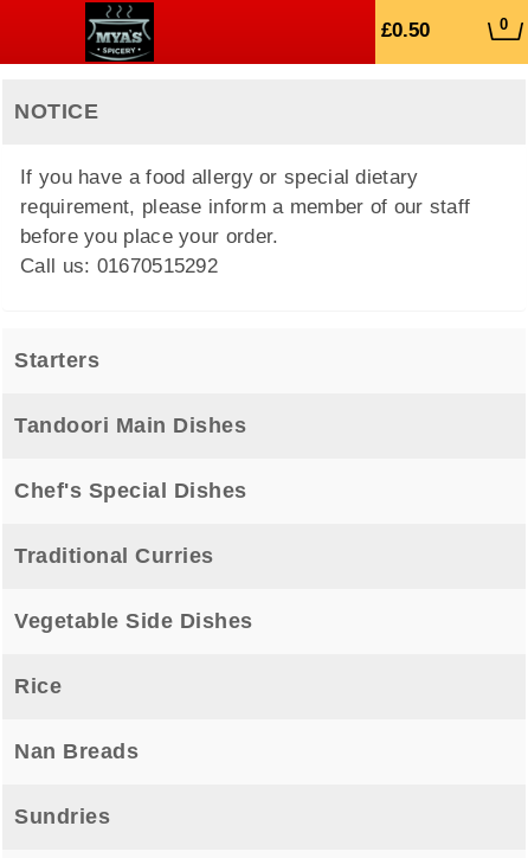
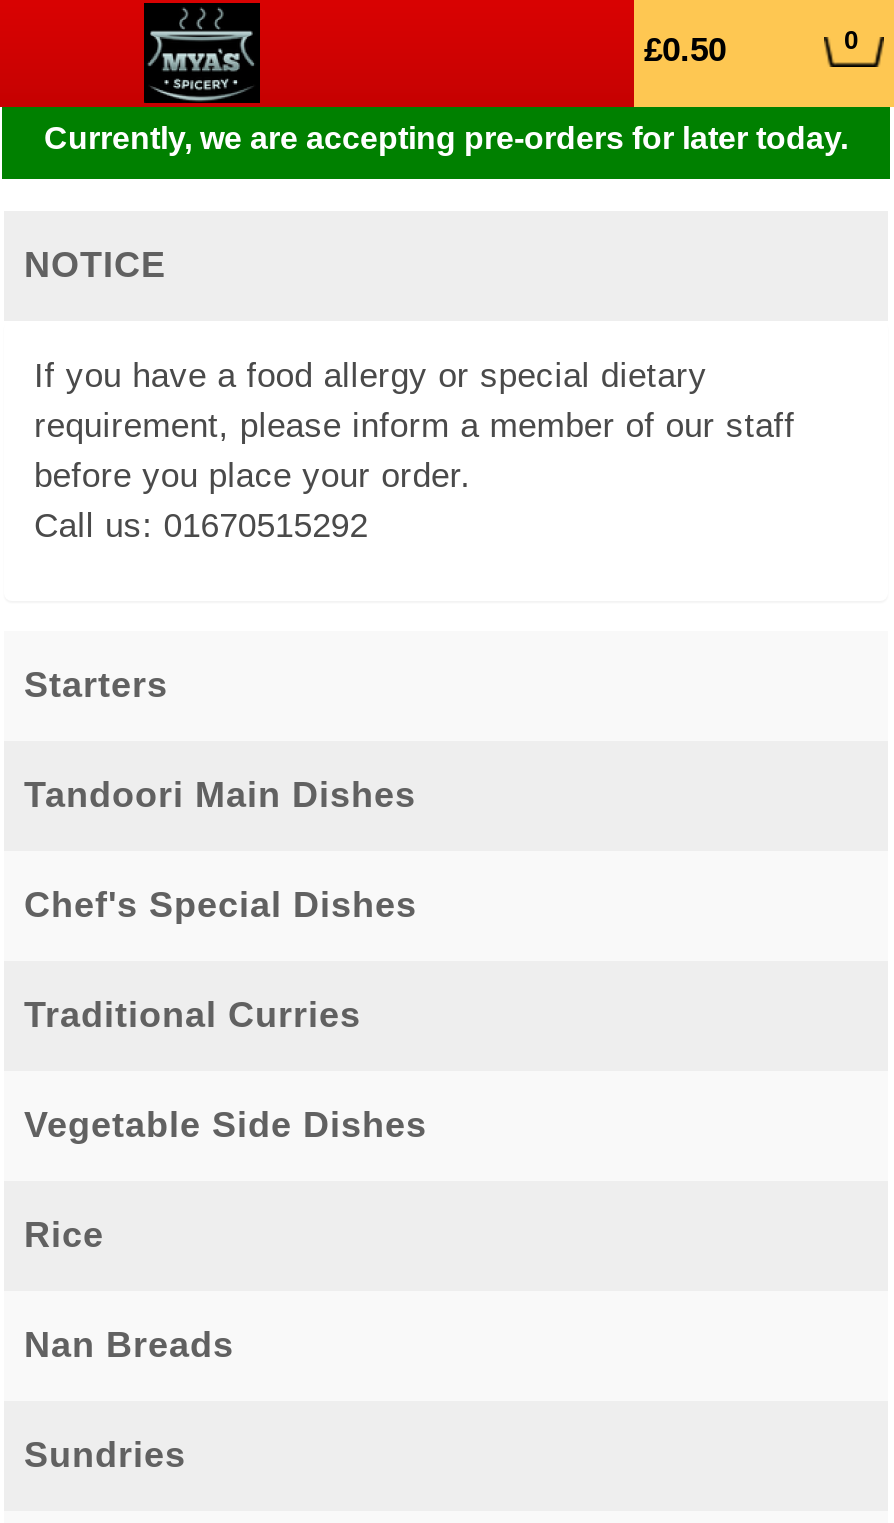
none -> [44,121,848,155] Currently, we are accepting pre-orders for later today.

